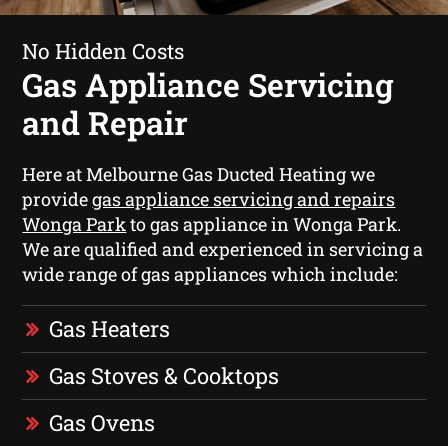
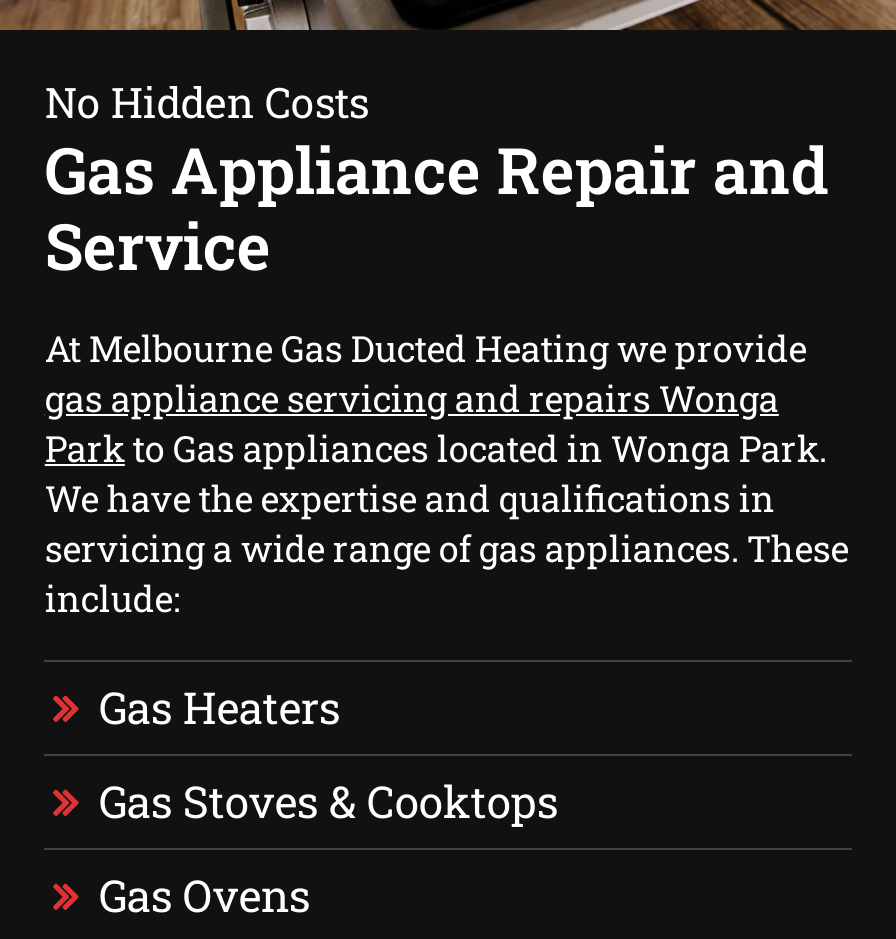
[22,63,423,286] Gas Appliance Servicing | and Repair | Here at Melbourne Gas Ducted Heating we | provide gas appliance servicing and repairs | Wonga Parkto gas appliance in Wonga Park. | We are qualified and experienced in servicing a | wide range of gas appliances which include: -> [45,126,849,622] Gas Appliance Repair and | Service | At Melbourne Gas Ducted Heating we provide | gas appliance servicing and repairs Wonga | Parkto Gas appliances located in Wonga Park. | We have the expertise and qualifications in | servicing a wide range of gas appliances. These | include:

